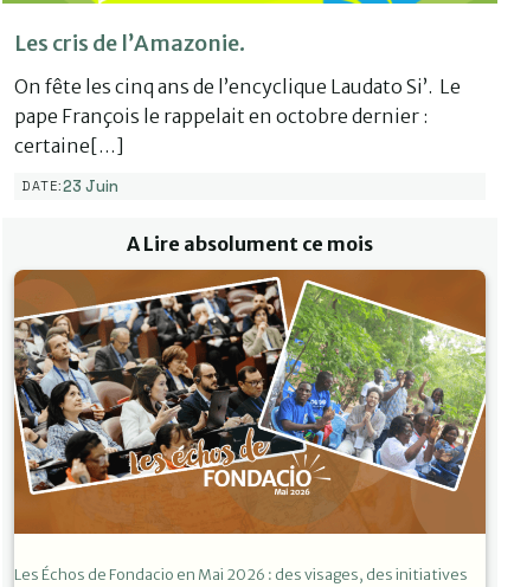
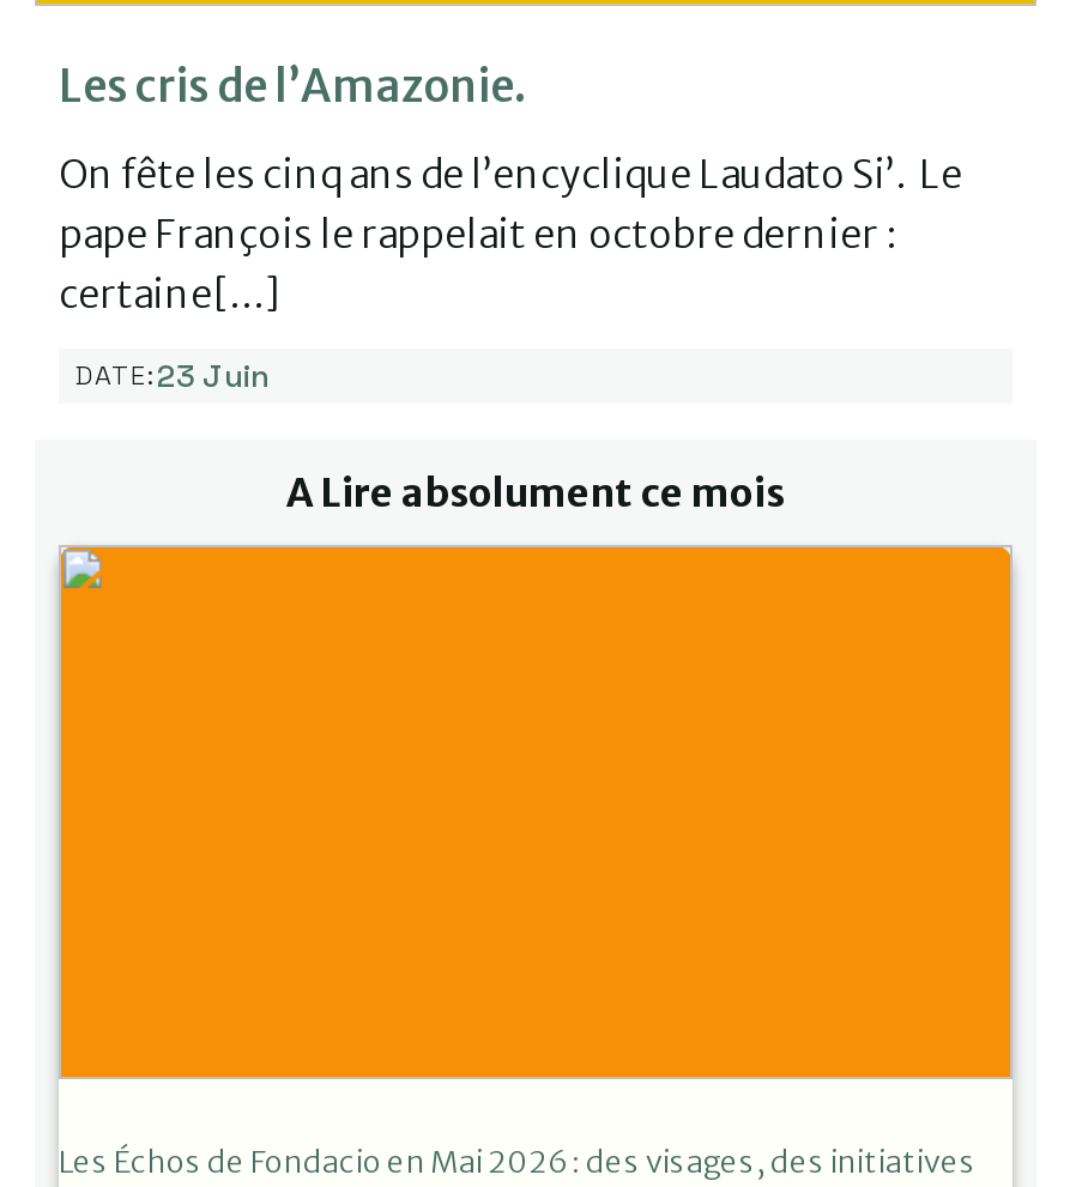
[13,269,486,535] [image] -> none

